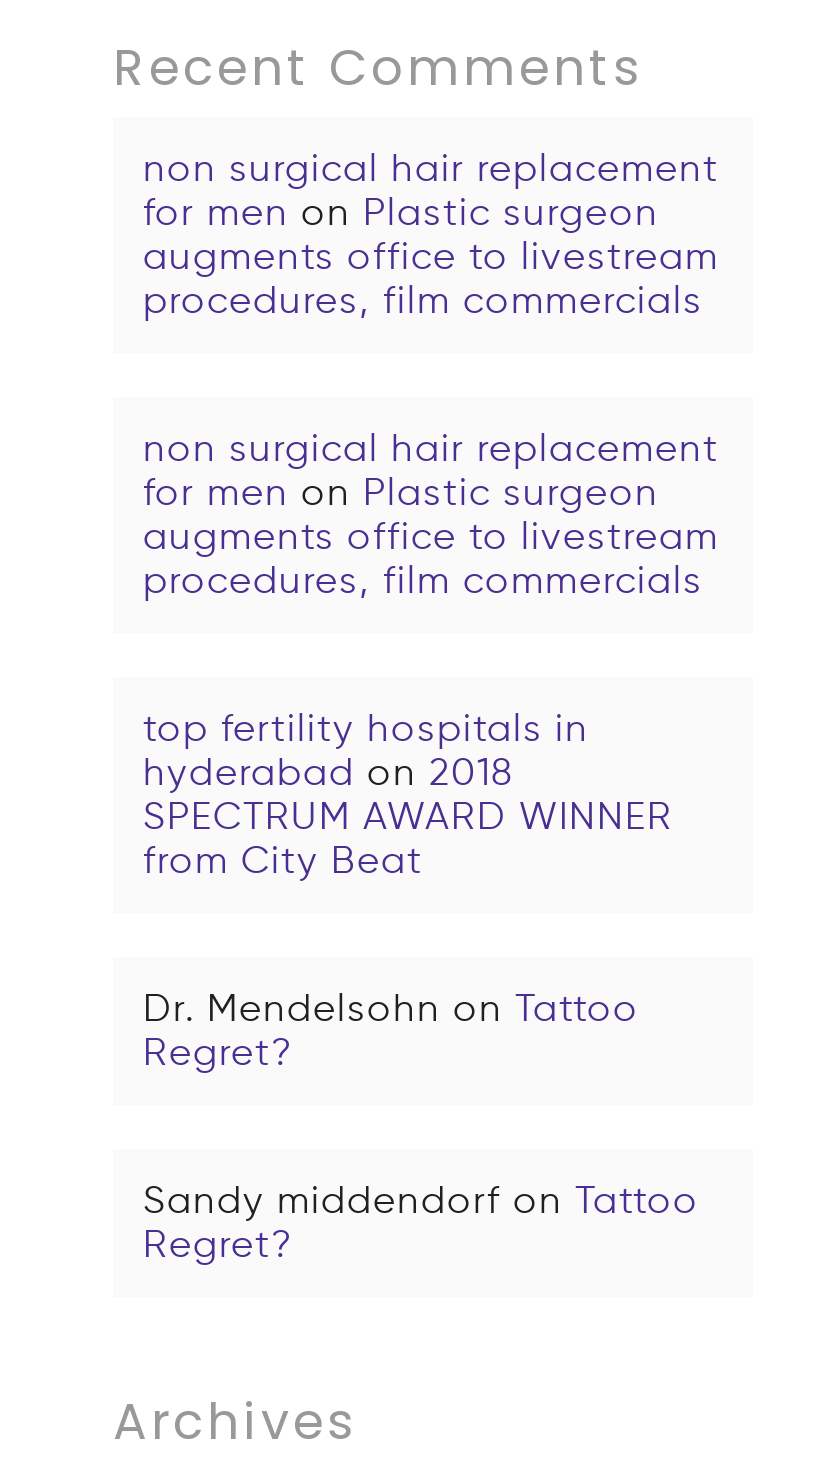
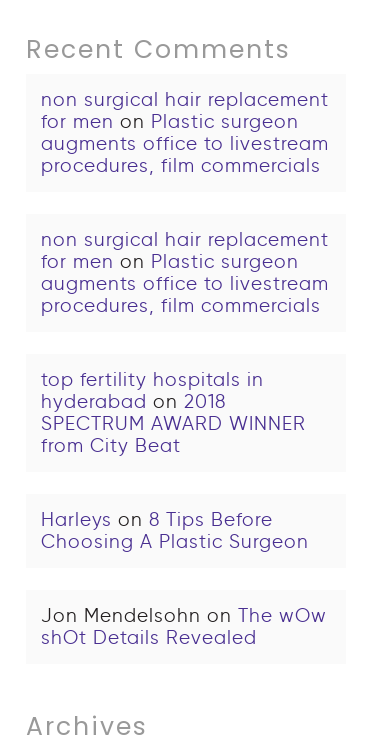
[143,986,639,1076] Dr. Mendelsohn on Tattoo | Regret? -> [41,508,309,553] Harleys on 8 Tips Before | Choosing A Plastic Surgeon
[143,1178,699,1268] Sandy middendorf on Tattoo | Regret? -> [41,604,327,649] Jon Mendelsohn on The wOw | shOt Details Revealed

